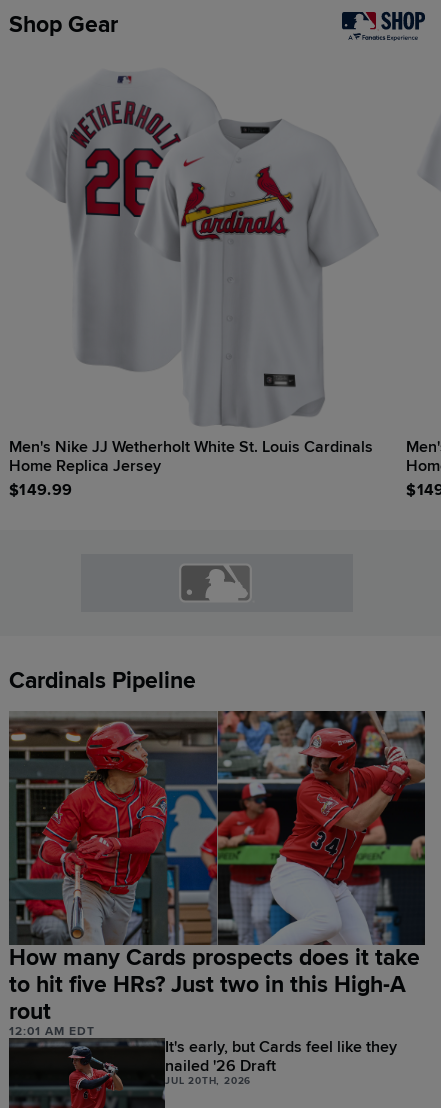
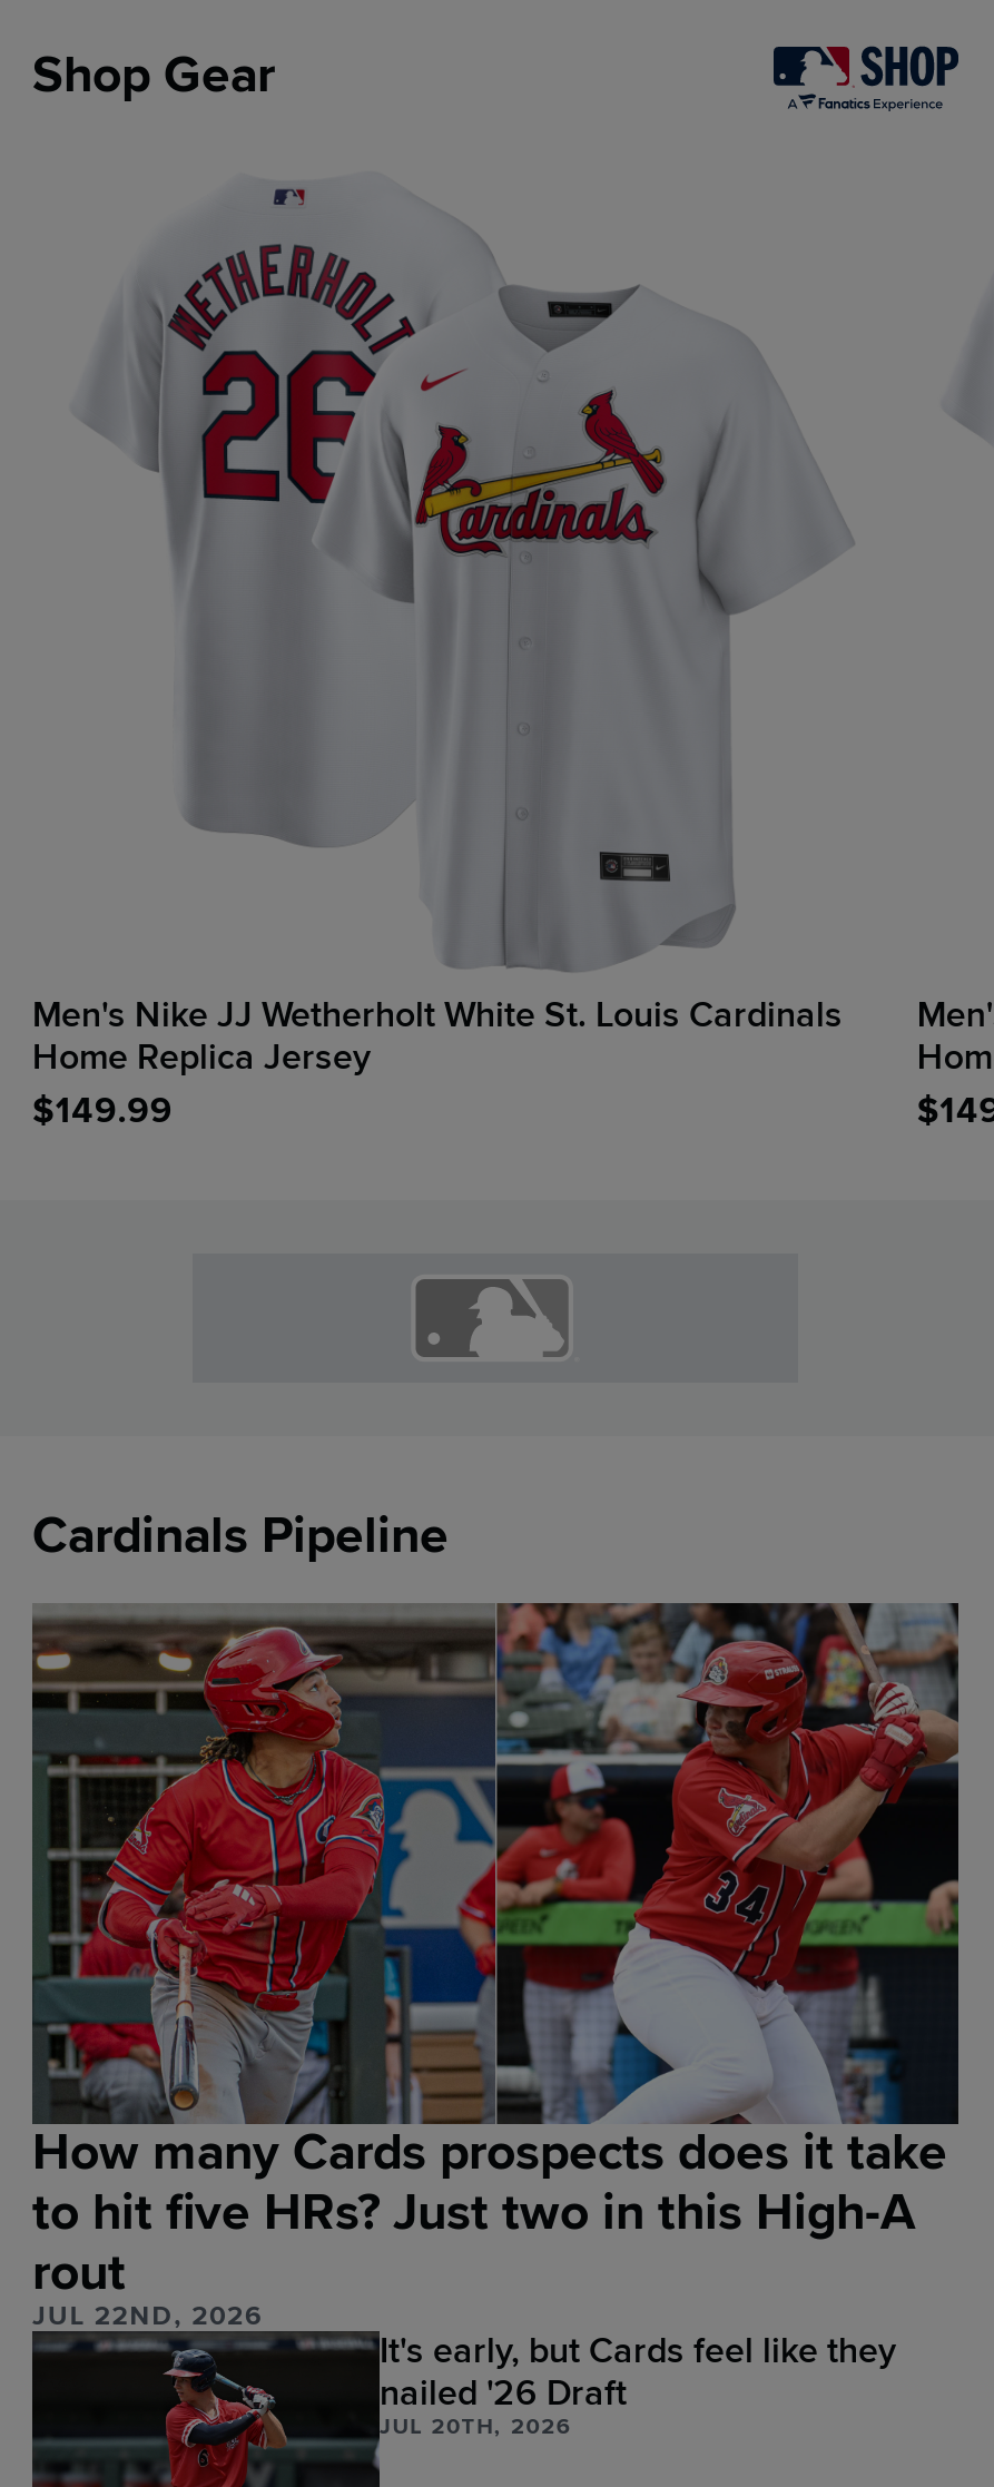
[9,1024,94,1039] 12:01 AM EDT -> [32,2300,263,2334] JUL 22ND, 2026

